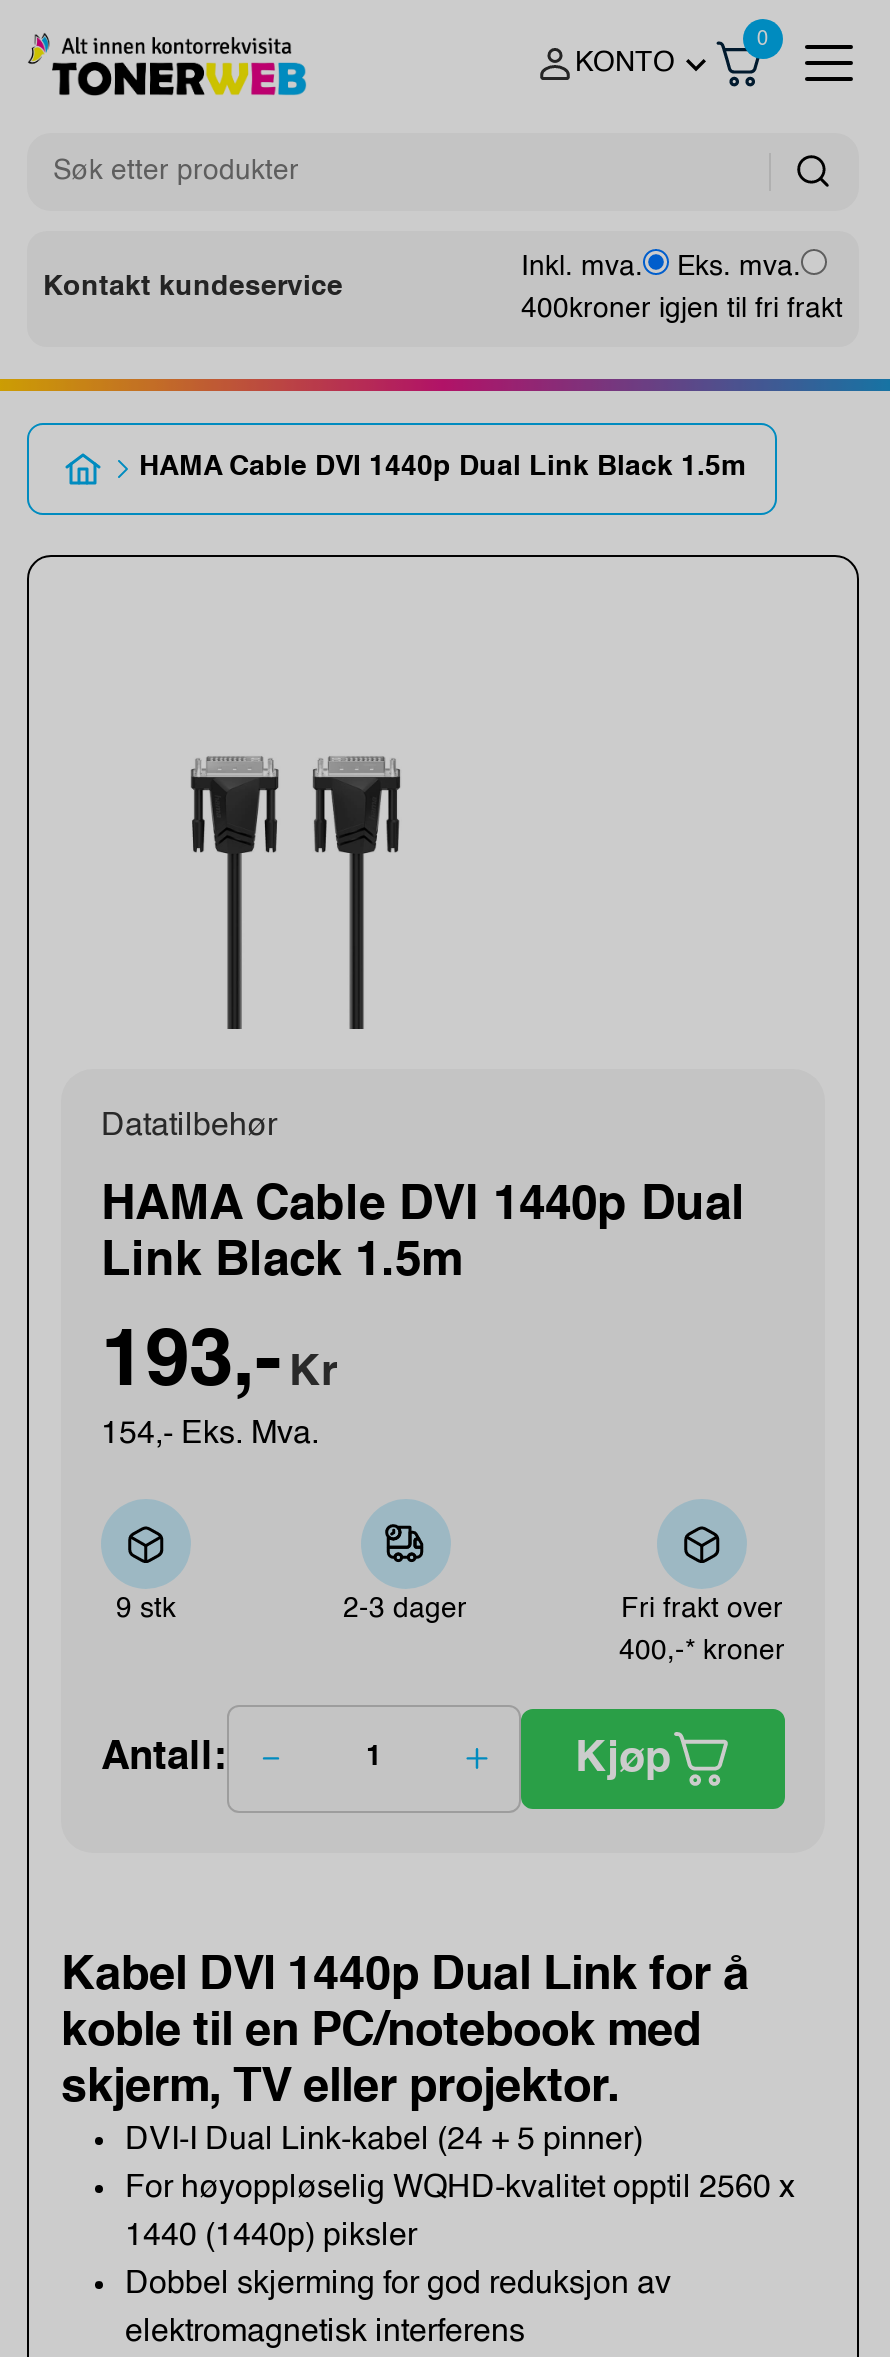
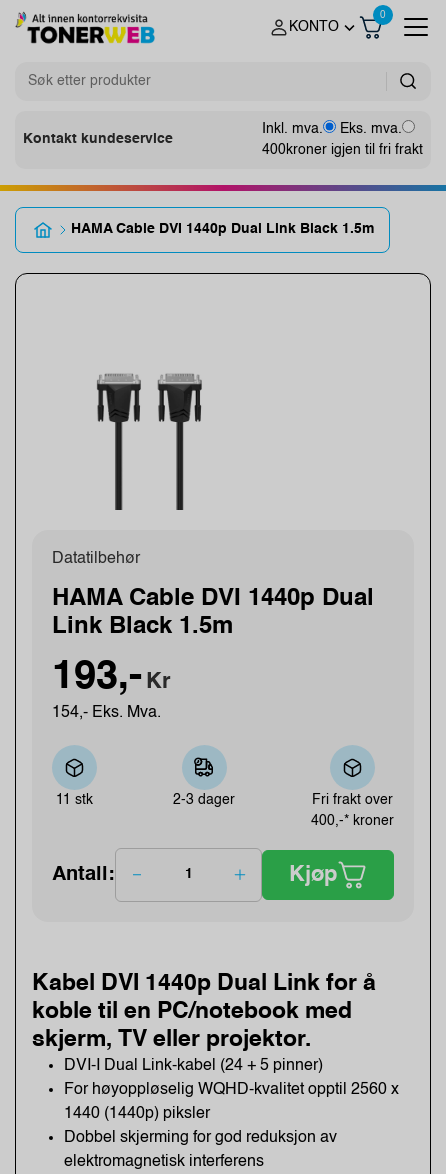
[116,1595,176,1623] 9 stk -> [56,793,93,807] 11 stk

